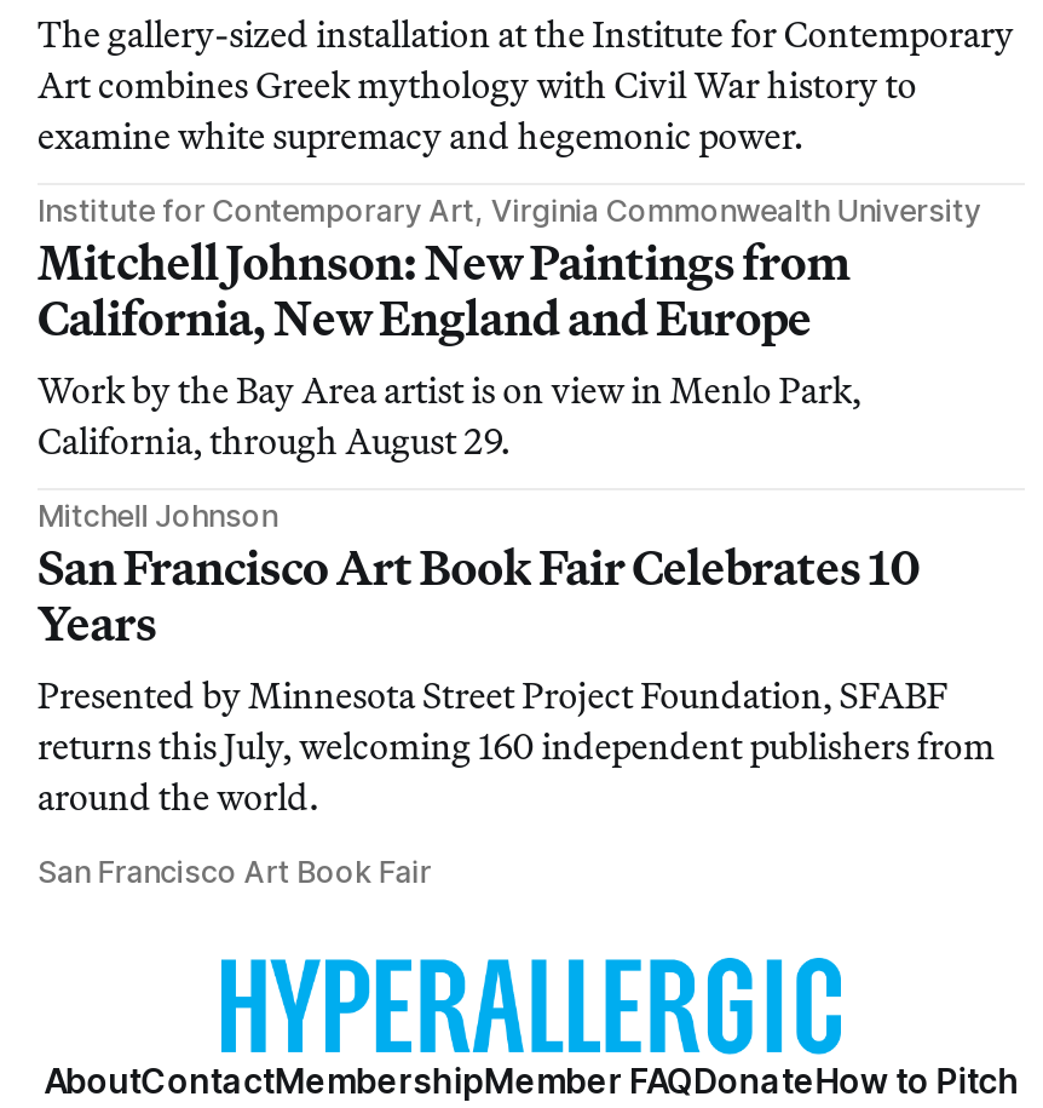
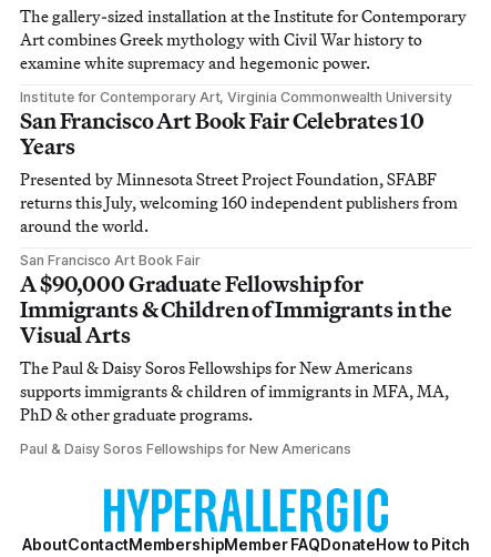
[38,230,861,533] Mitchell Johnson: New Paintings from | California, New England and Europe | Work by the Bay Area artist is on view in Menlo Park, | California, through August 29. | Mitchell Johnson -> none
moved [38,535,995,889] -> [20,106,458,268]: San Francisco Art Book Fair Celebrates 10 | Years | Presented by Minnesota Street Project Foundation, SFABF | returns this July, welcoming 160 independent publishers from | around the world. | San Francisco Art Book Fair
none -> [20,269,452,457] A $90,000 Graduate Fellowship for | Immigrants & Children of Immigrants in the | Visual Arts | The Paul & Daisy Soros Fellowships for New Americans | supports immigrants & children of immigrants in MFA, MA, | PhD & other graduate programs. | Paul & Daisy Soros Fellowships for New Americans

